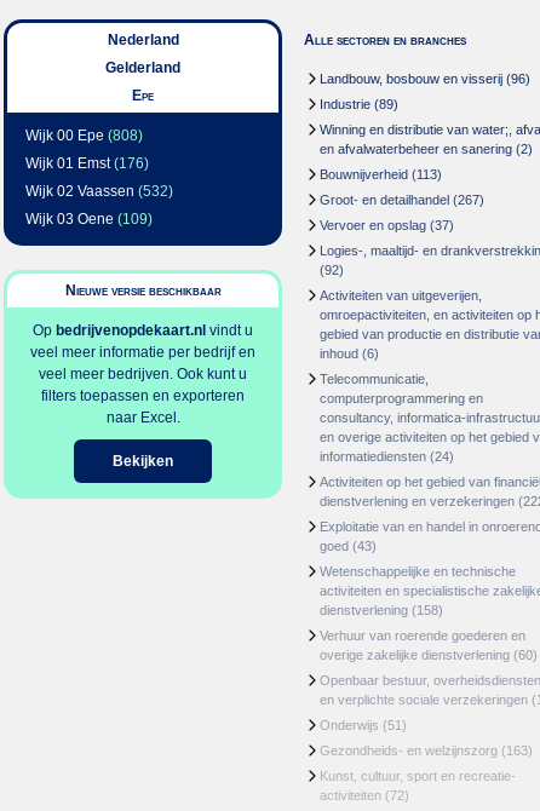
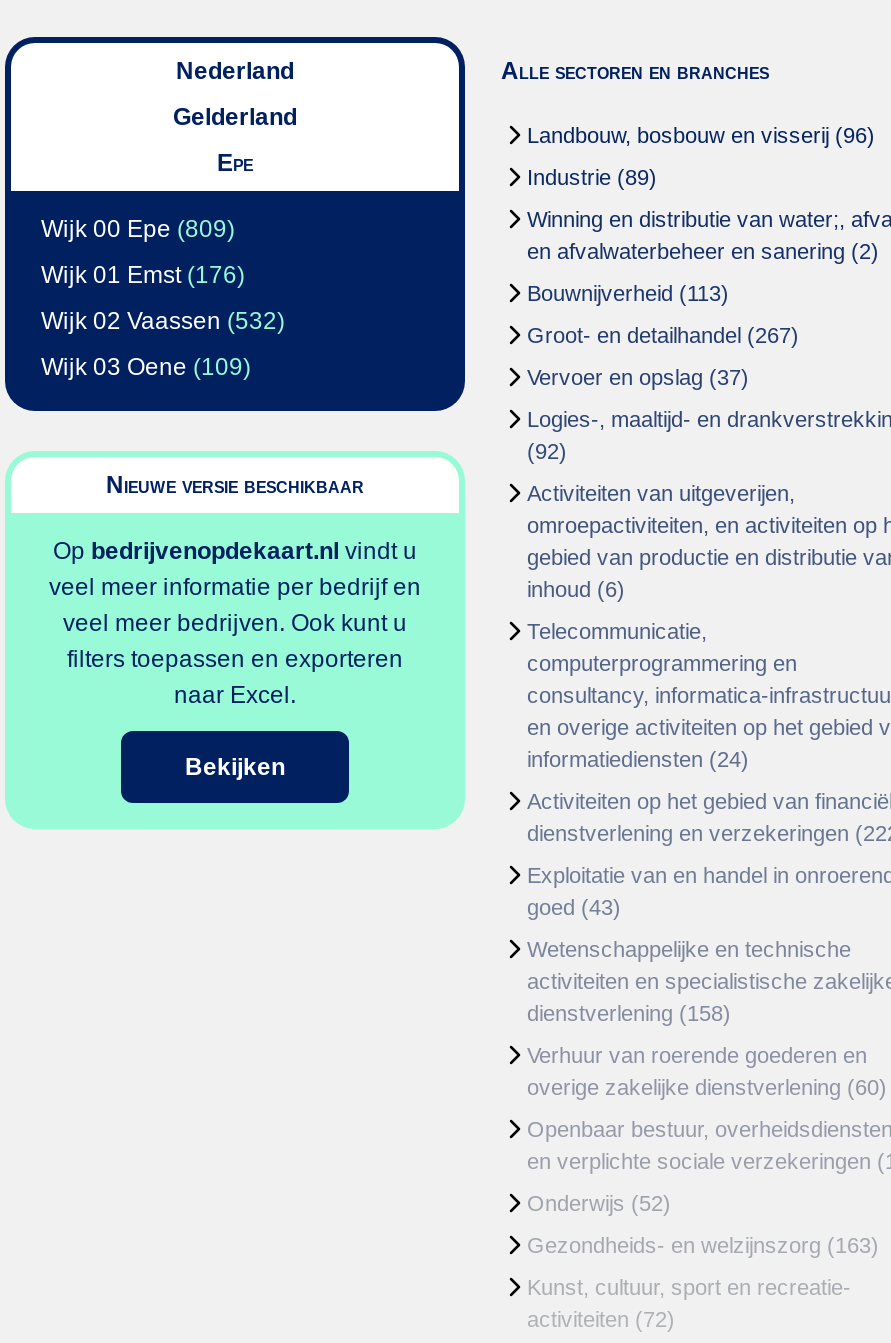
[25,127,143,144] Wijk 00 Epe (808) -> [41,215,235,243] Wijk 00 Epe (809)
[320,718,407,732] Onderwijs (51) -> [527,1191,671,1215] Onderwijs (52)

